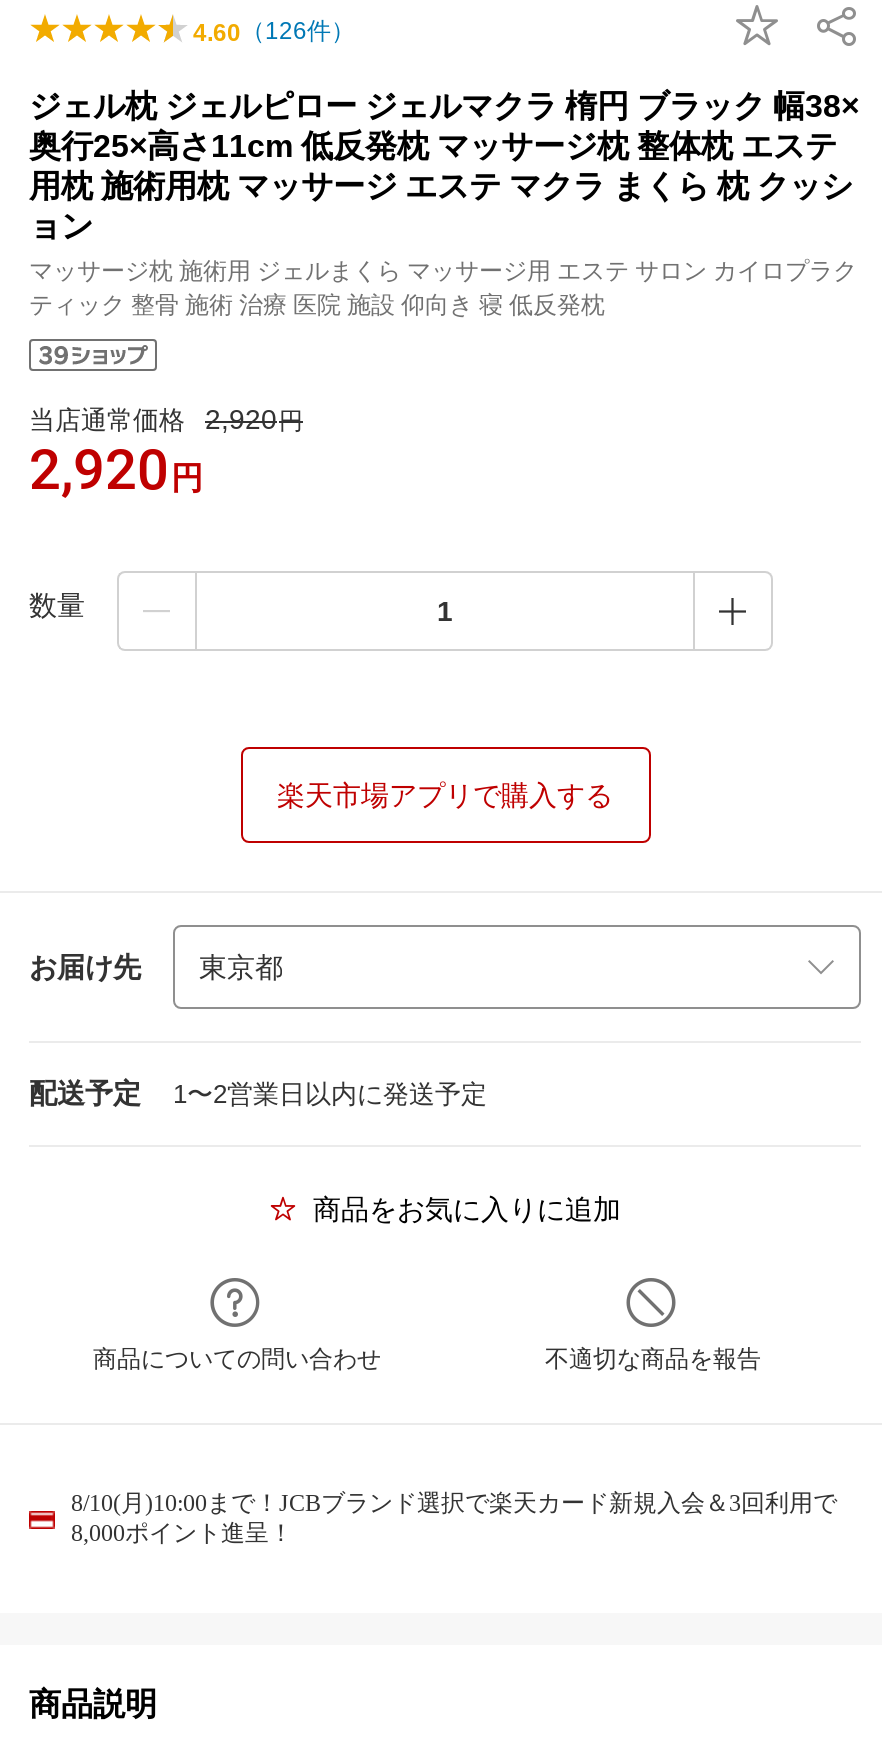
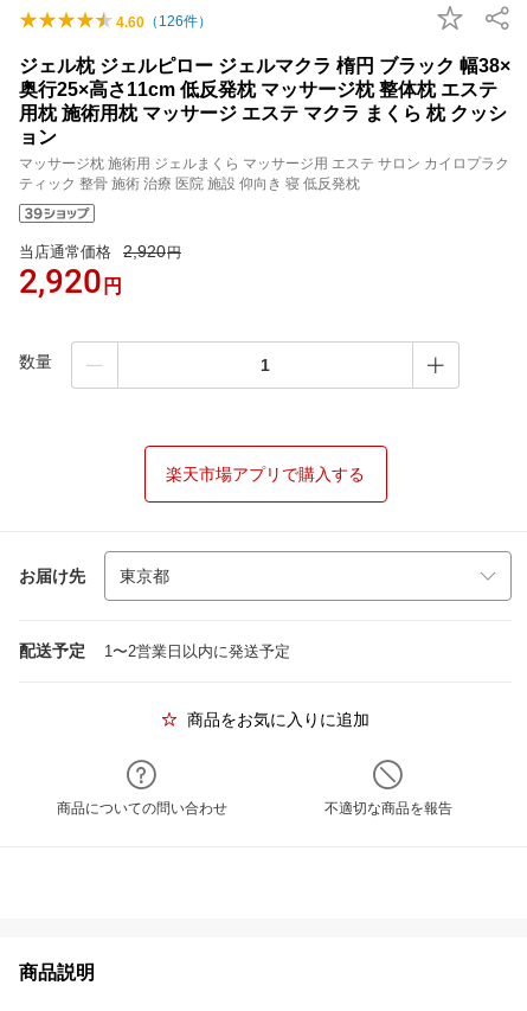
[71,1489,837,1547] 8/10(月)10:00まで！JCBブランド選択で楽天カード新規入会＆3回利用で | 8,000ポイント進呈！ -> none

